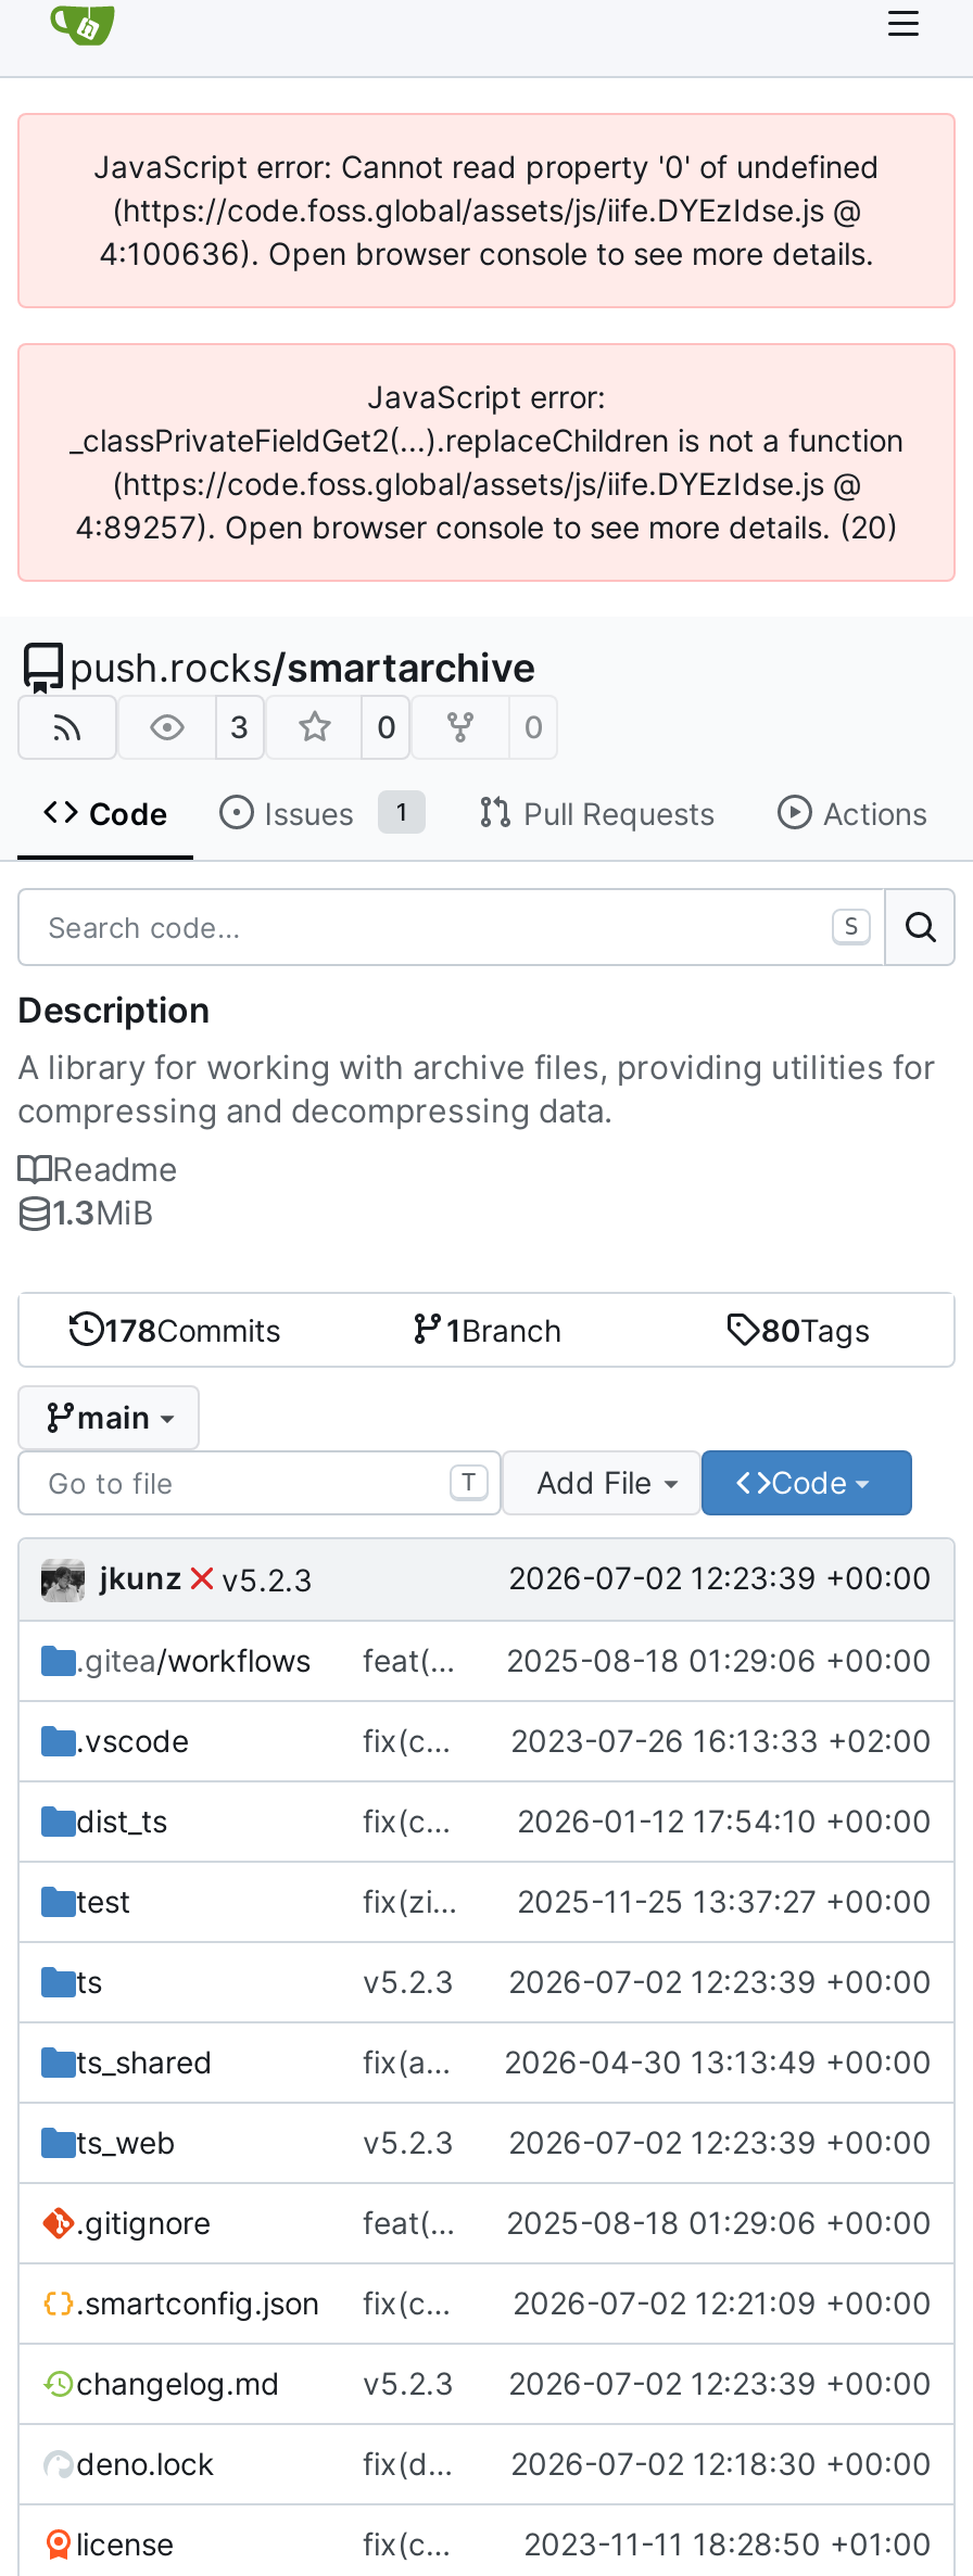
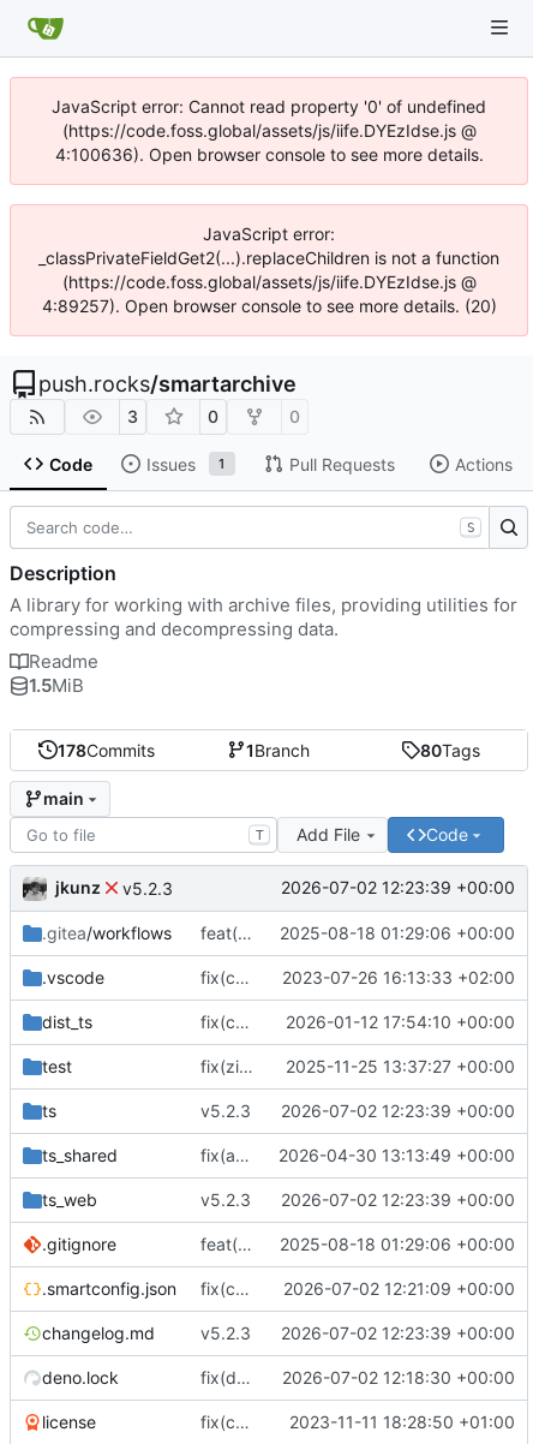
[52,1191,154,1233] 1.3MiB -> [29,674,84,696] 1.5MiB

